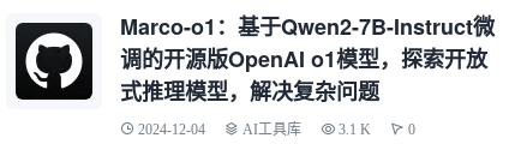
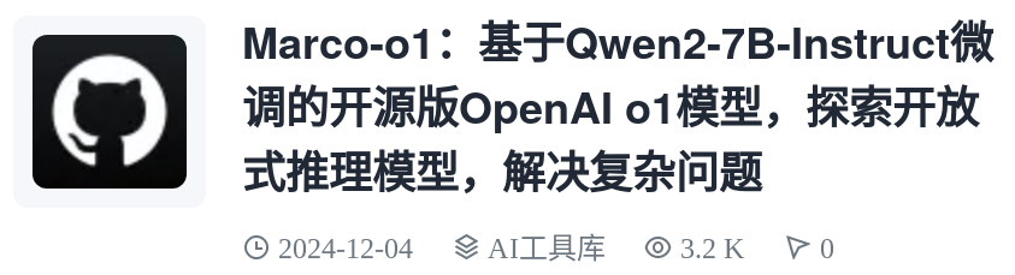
[335,121,371,137] 3.1 K -> [673,232,745,263] 3.2 K

